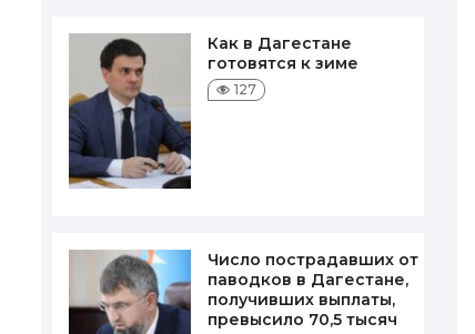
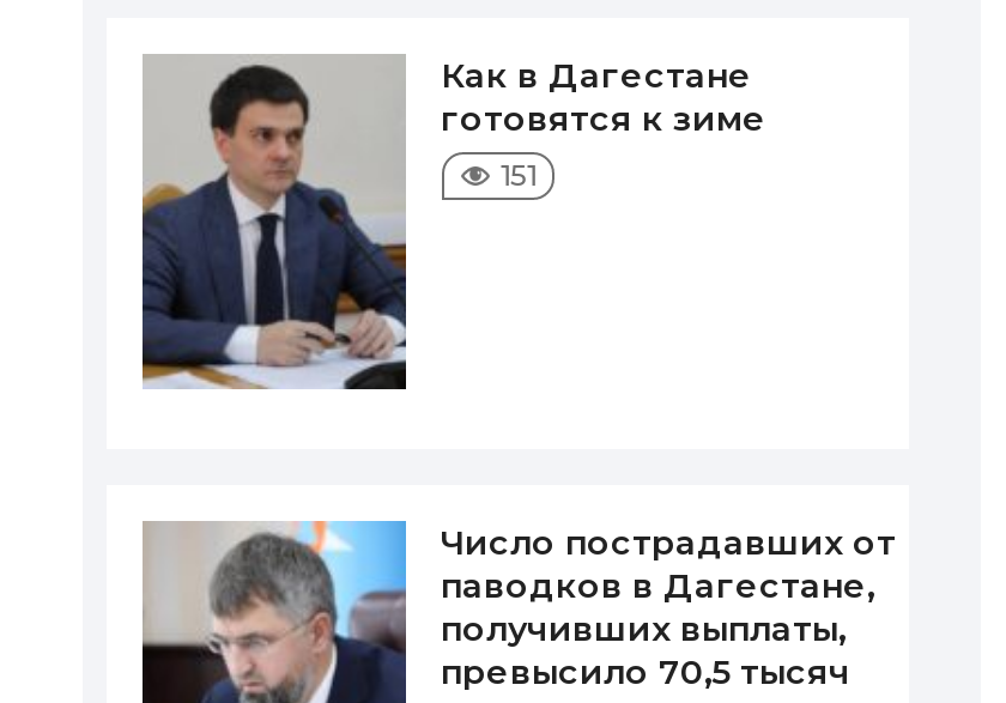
[234,81,257,98] 127 -> [500,157,536,193] 151

